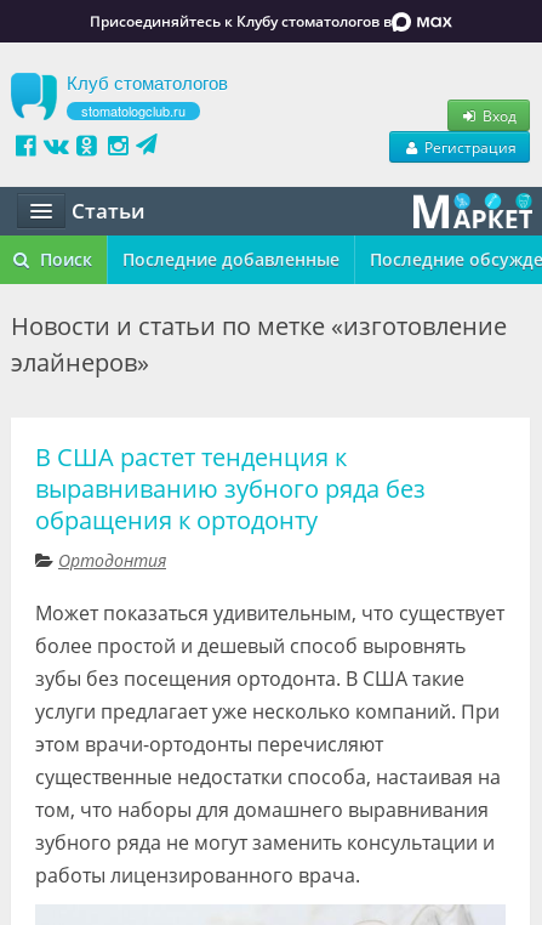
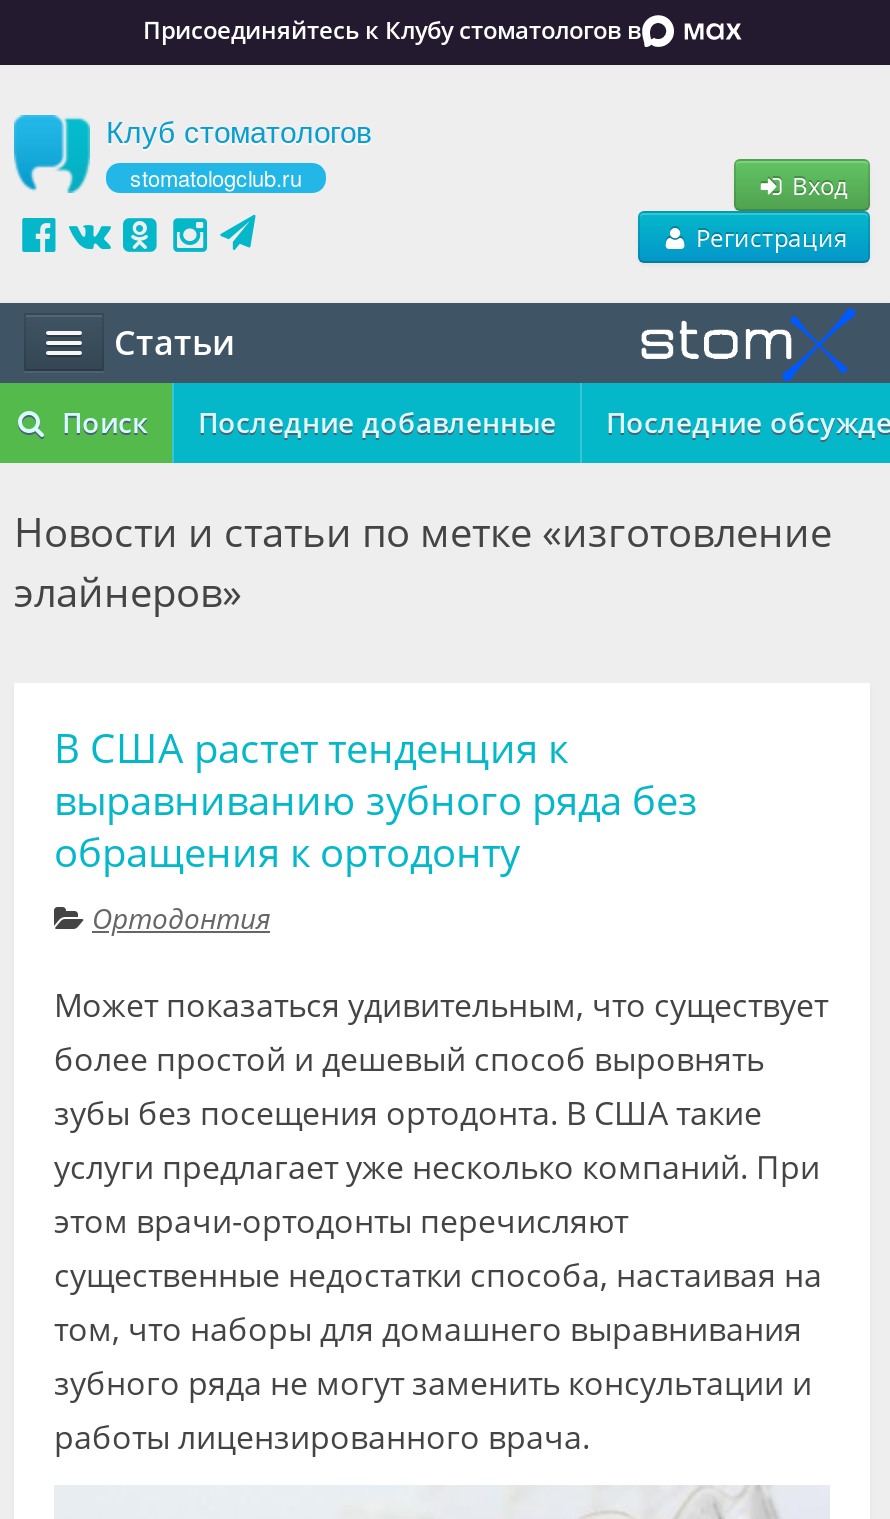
[392,191,534,234] [image] -> [640,307,874,383] [image]

